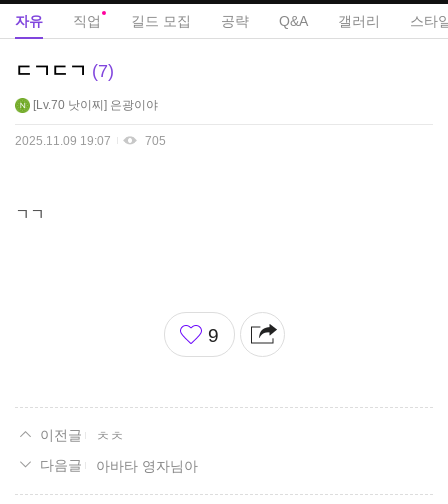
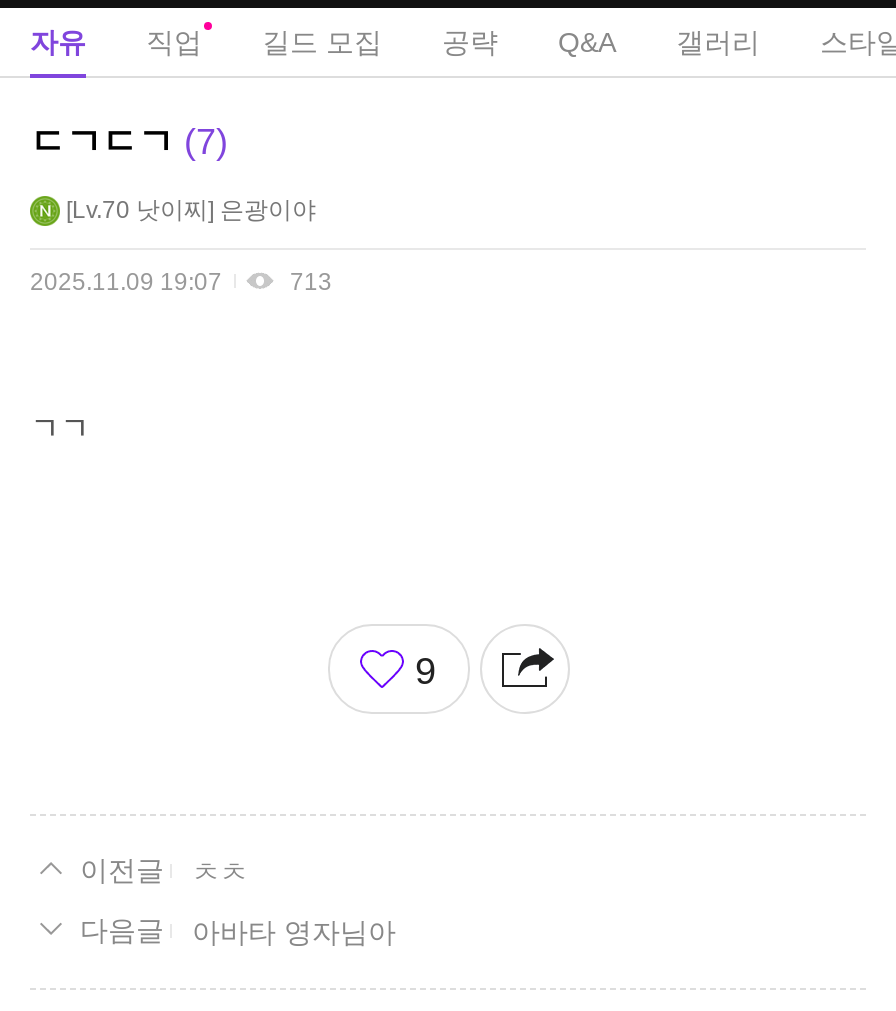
[142,134,166,148] 705 -> [284,268,332,296] 713

